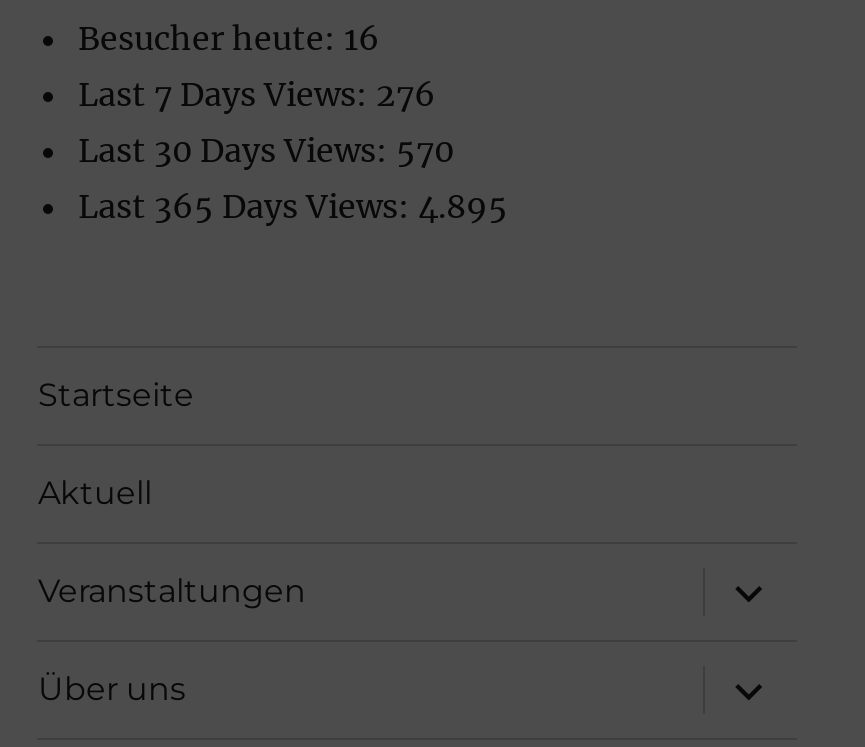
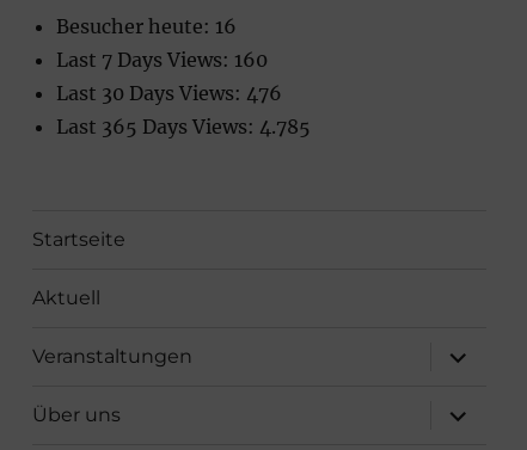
[78,73,436,113] Last 7 Days Views: 276 -> [57,47,268,71] Last 7 Days Views: 160
[78,129,454,169] Last 30 Days Views: 570 -> [57,81,283,105] Last 30 Days Views: 476
[78,185,508,225] Last 365 Days Views: 4.895 -> [57,114,311,138] Last 365 Days Views: 4.785

